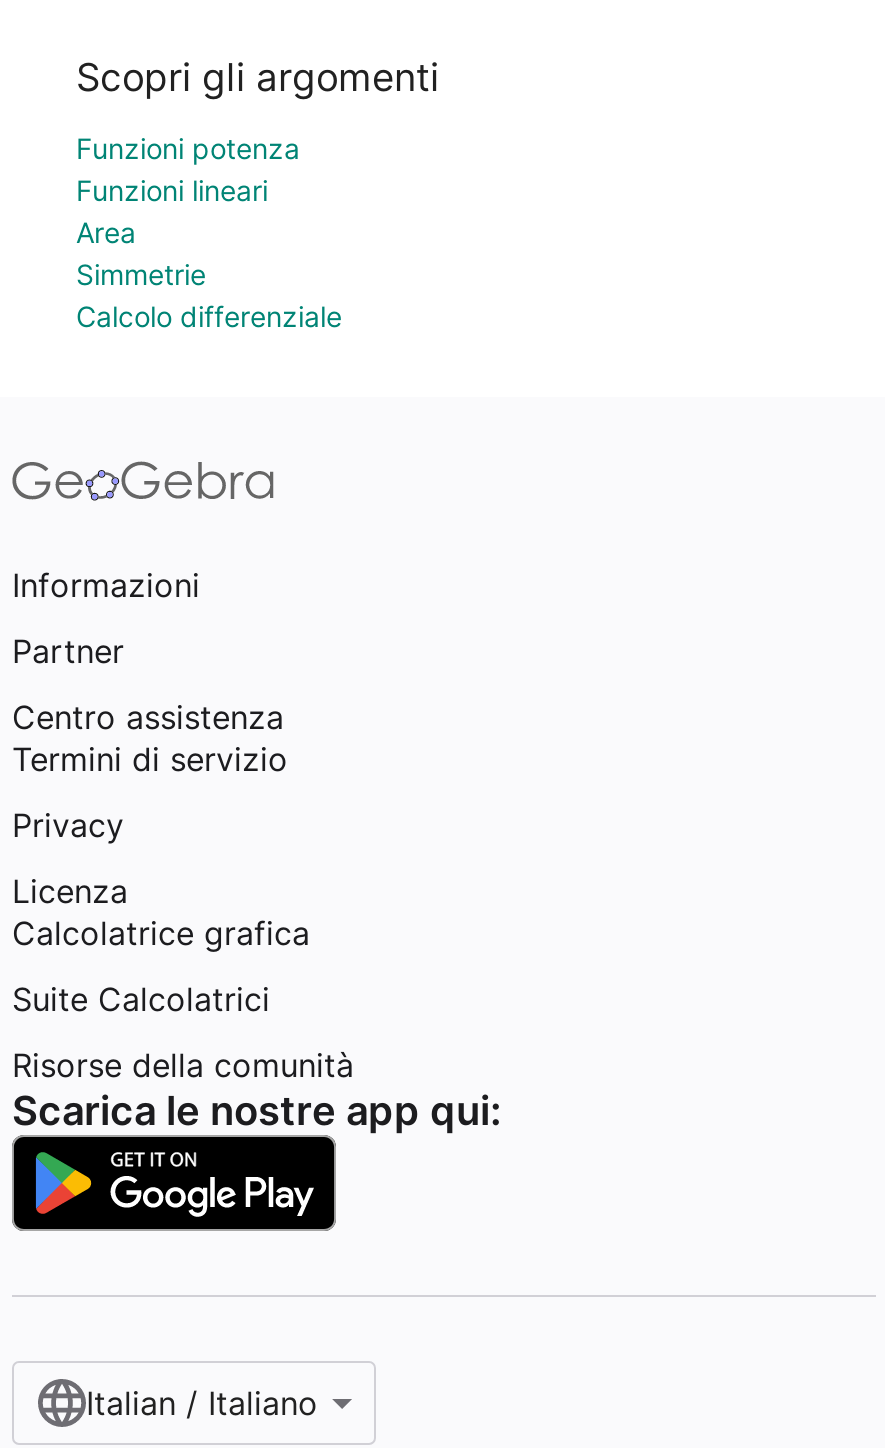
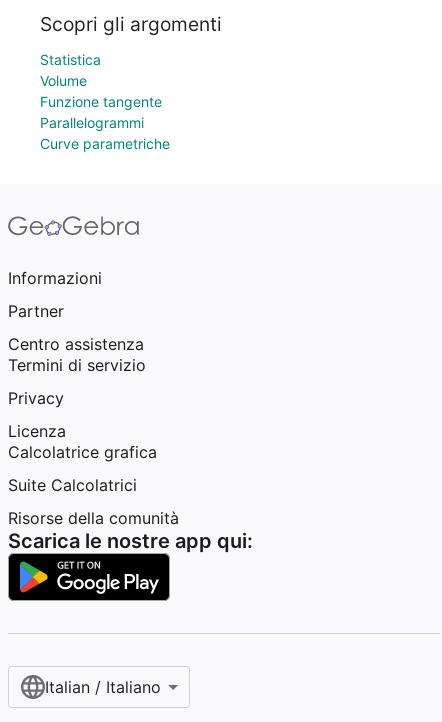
[76,131,342,333] Funzioni potenza | Funzioni lineari | Area | Simmetrie | Calcolo differenziale -> [40,51,170,152] Statistica | Volume | Funzione tangente | Parallelogrammi | Curve parametriche

